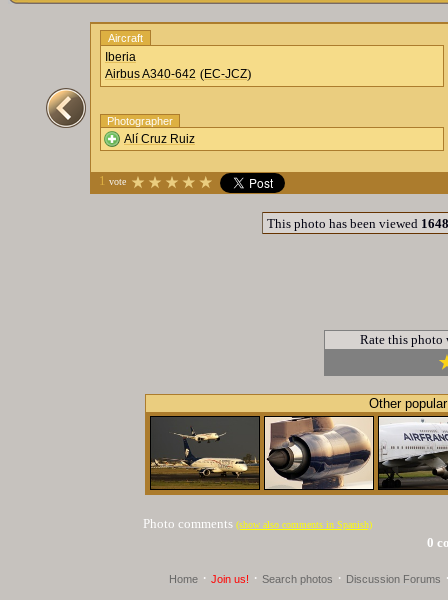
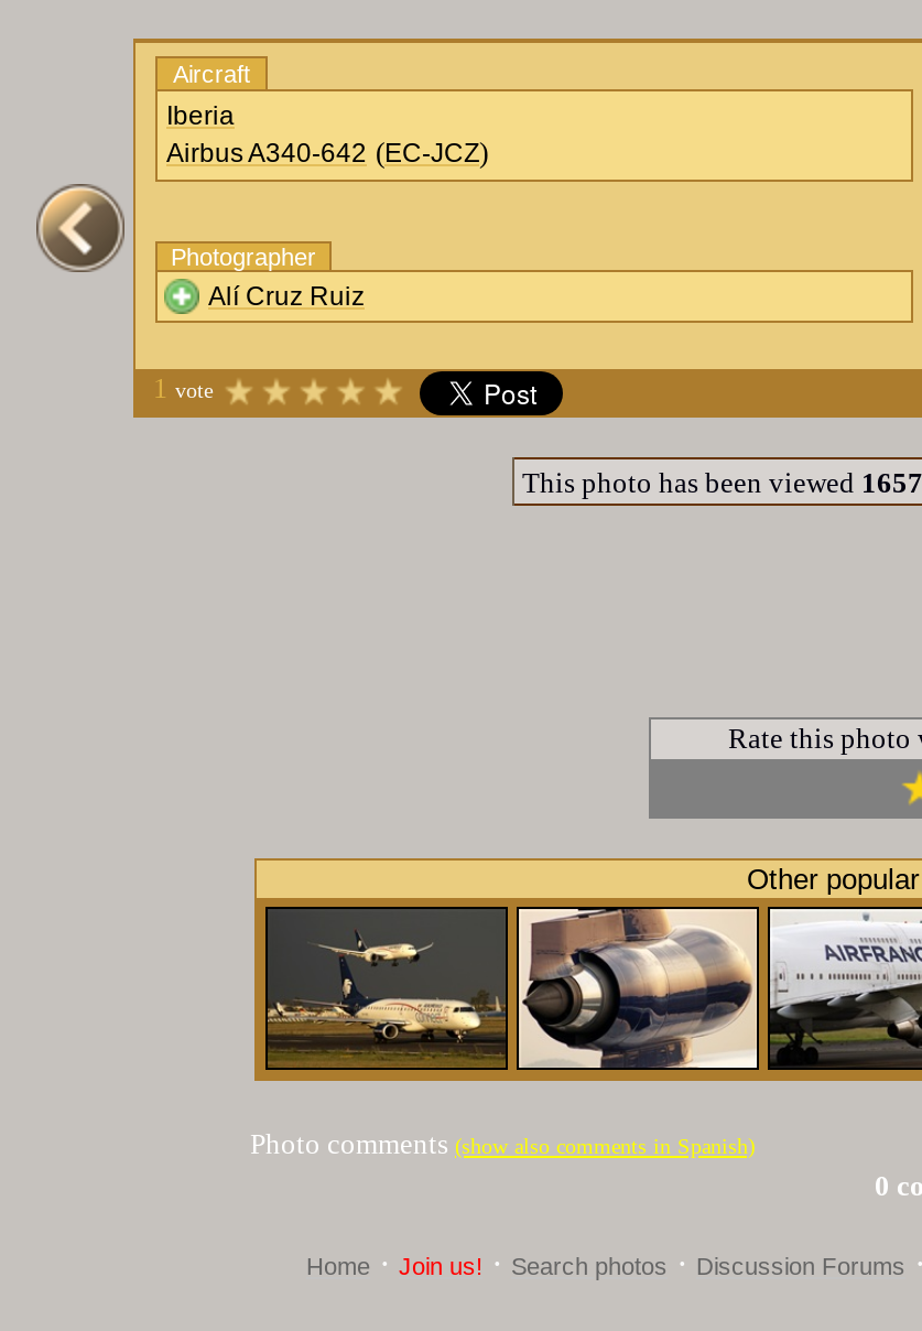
[266,216,448,231] This photo has been viewed 1648 -> [522,466,922,499] This photo has been viewed 1657

